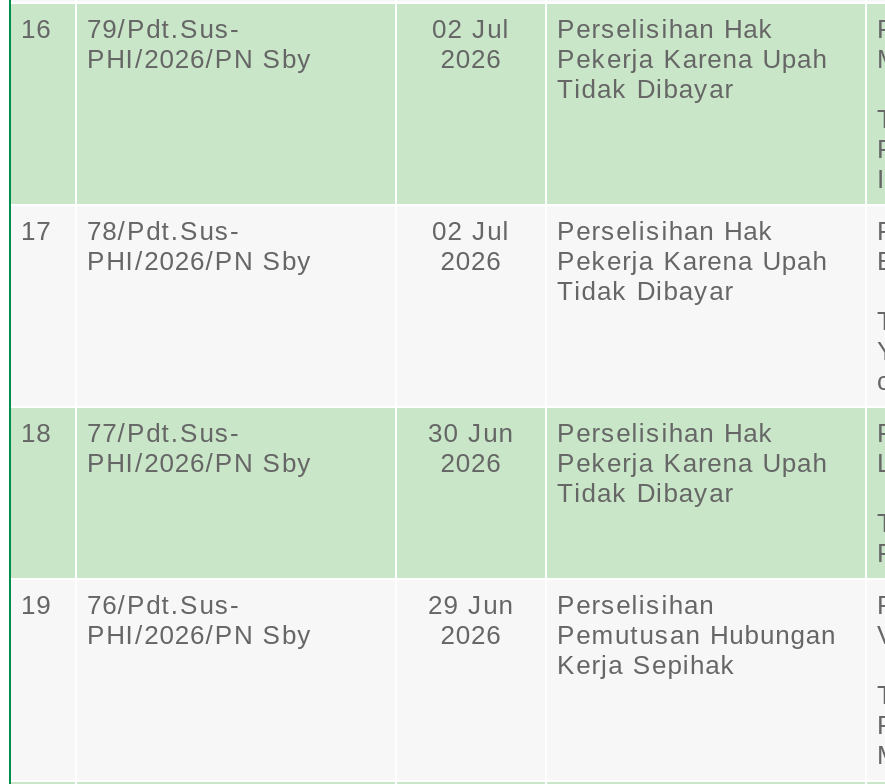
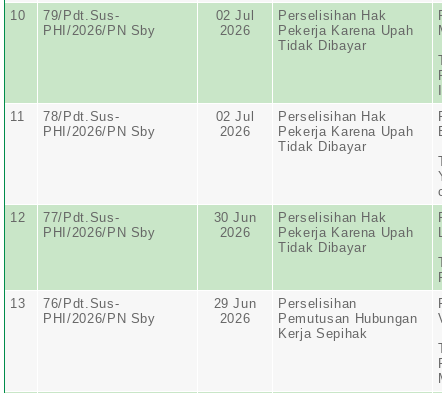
[21,14,239,44] 16 79/Pdt.Sus- -> [10,8,119,23] 10 79/Pdt.Sus-
[21,216,239,246] 17 78/Pdt.Sus- -> [10,109,119,124] 11 78/Pdt.Sus-
[21,418,239,448] 18 77/Pdt.Sus- -> [10,210,119,225] 12 77/Pdt.Sus-
[21,590,239,620] 19 76/Pdt.Sus- -> [10,296,119,311] 13 76/Pdt.Sus-

